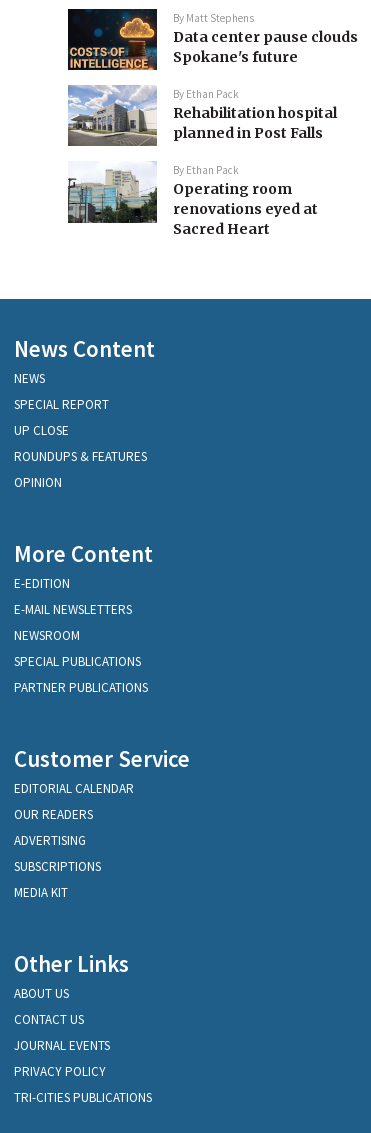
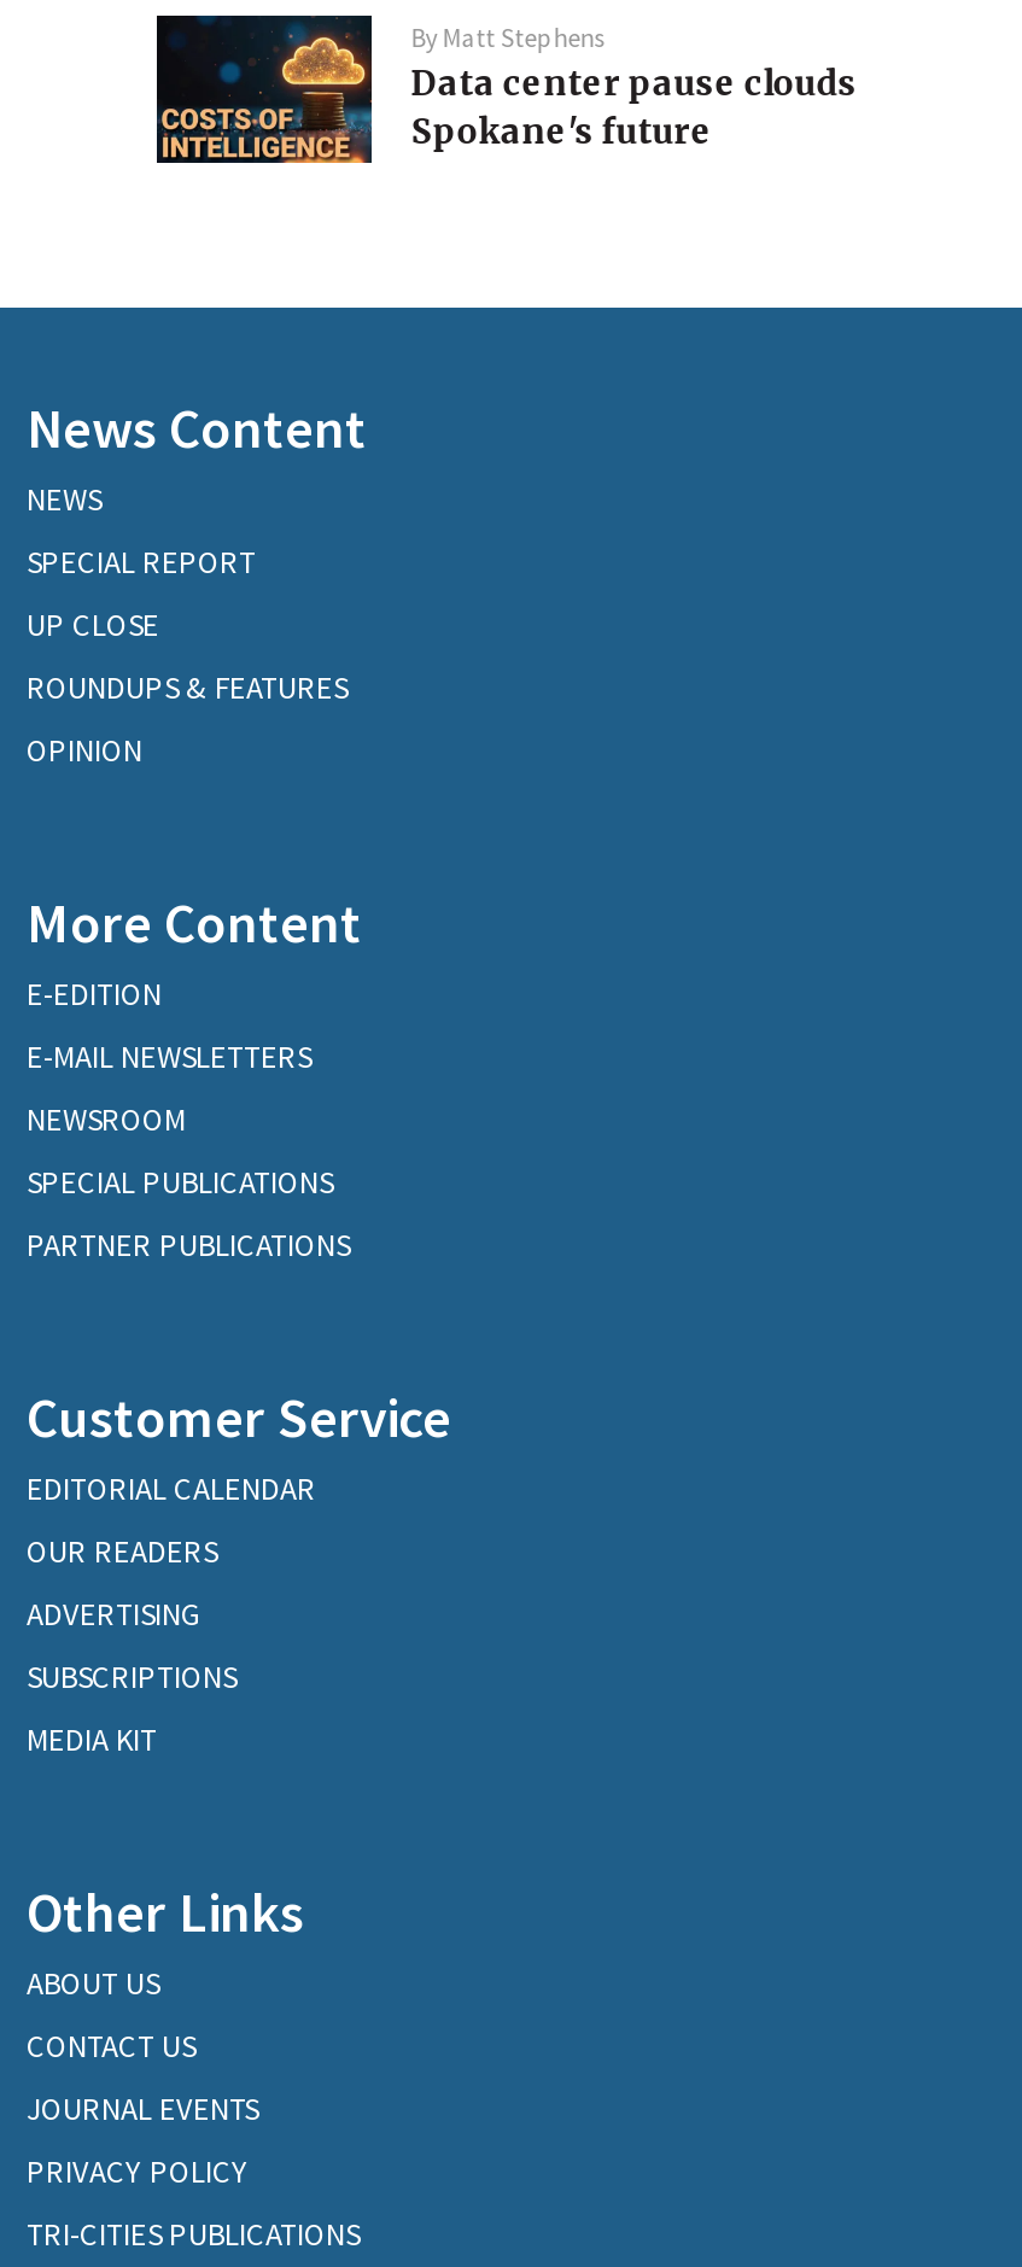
[67,84,337,238] [image] | By Ethan Pack | Rehabilitation hospital | planned in Post Falls | By Ethan Pack | Operating room | renovations eyed at | Sacred Heart -> none
[67,161,158,239] [image] -> none

